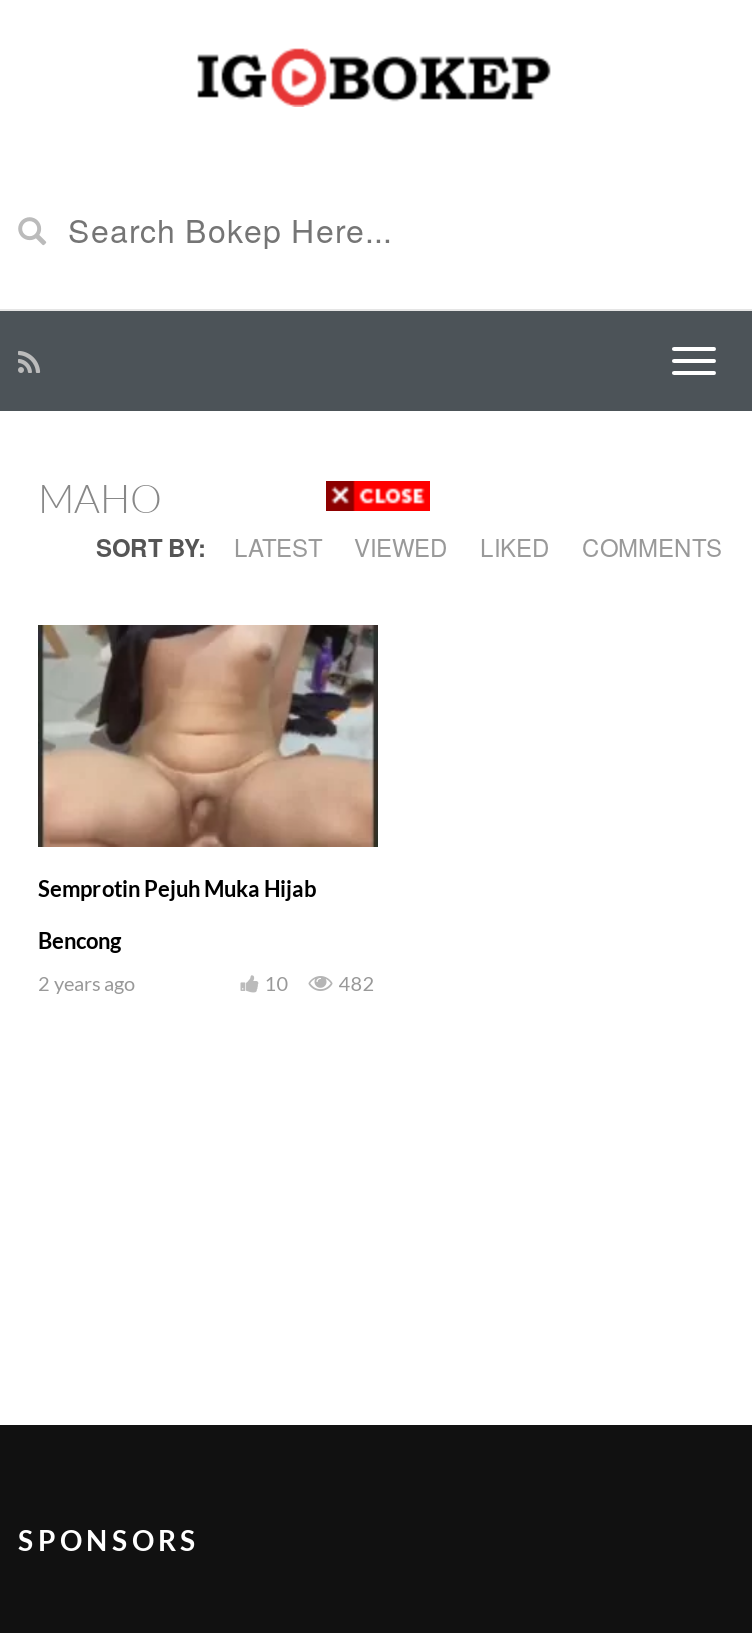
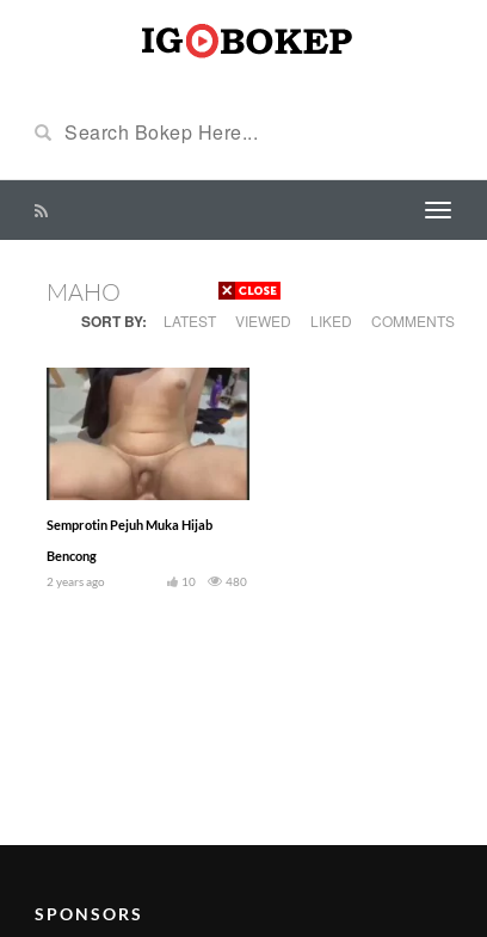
[339,971,375,995] 482 -> [226,574,247,588] 480

